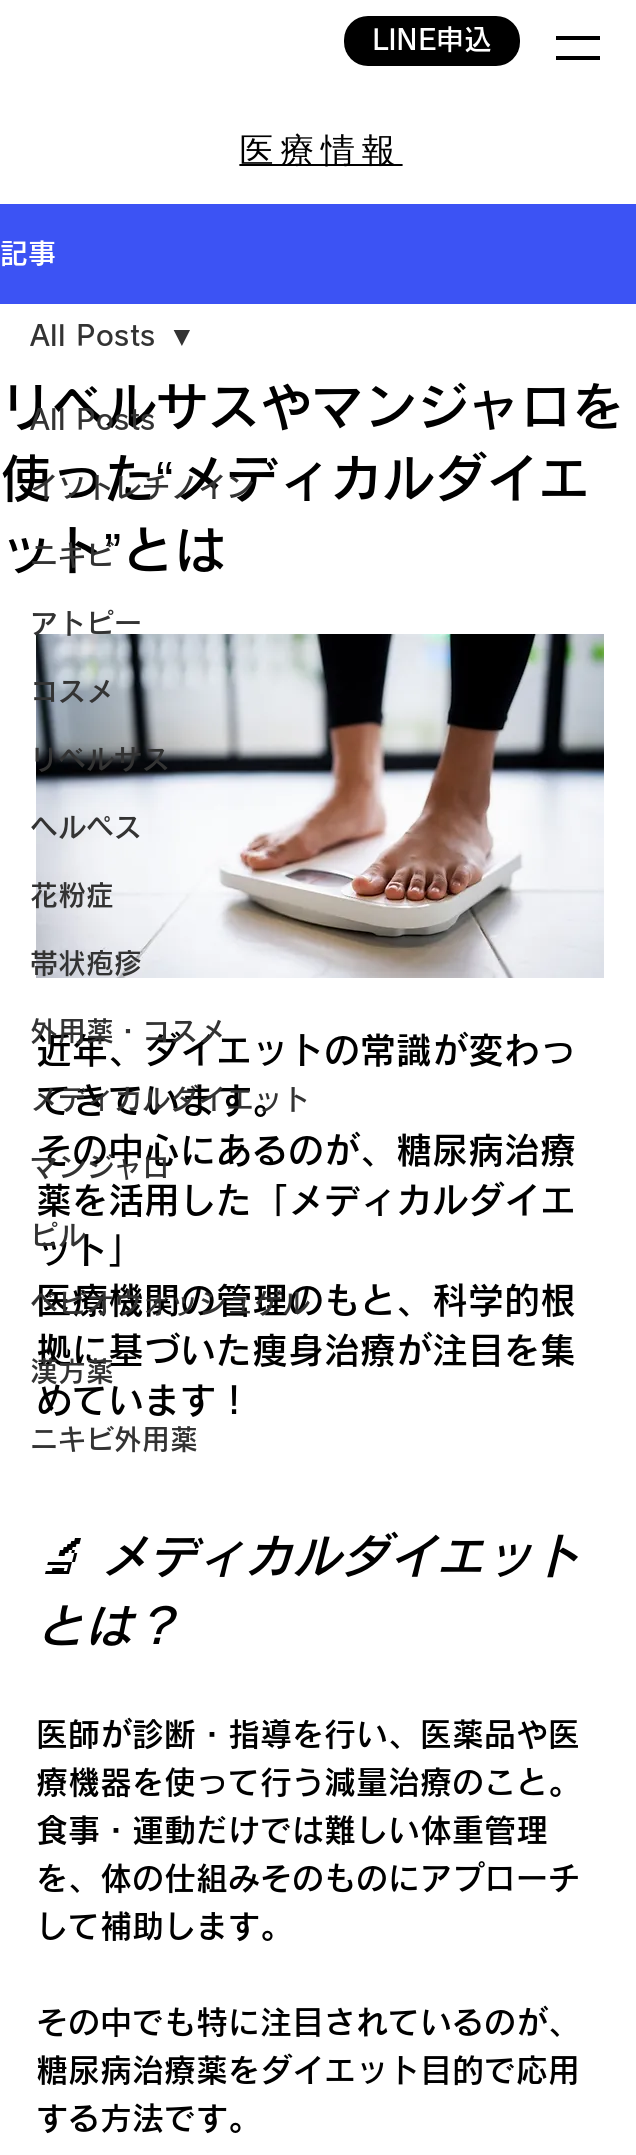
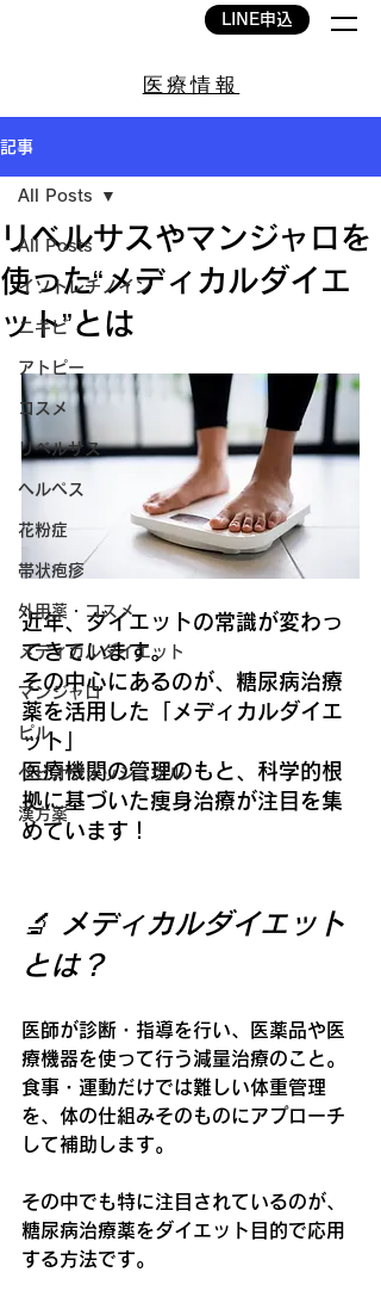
[30,1426,198,1454] ニキビ外用薬 -> none

